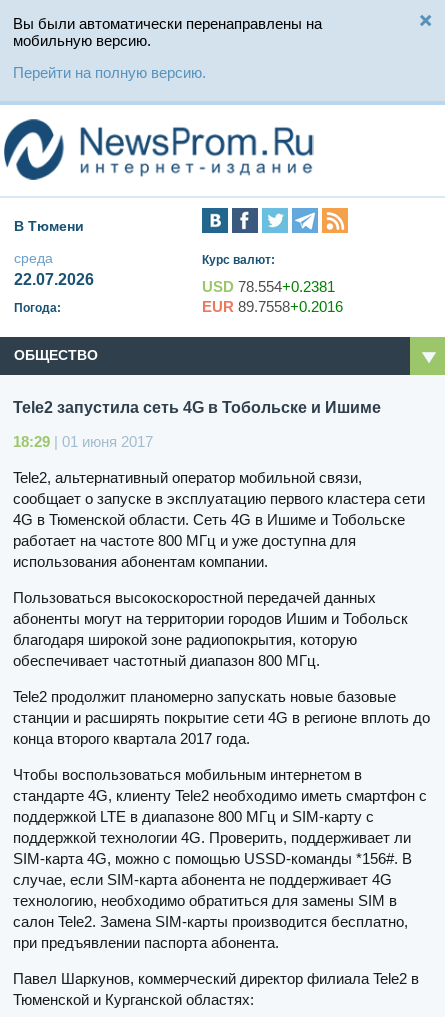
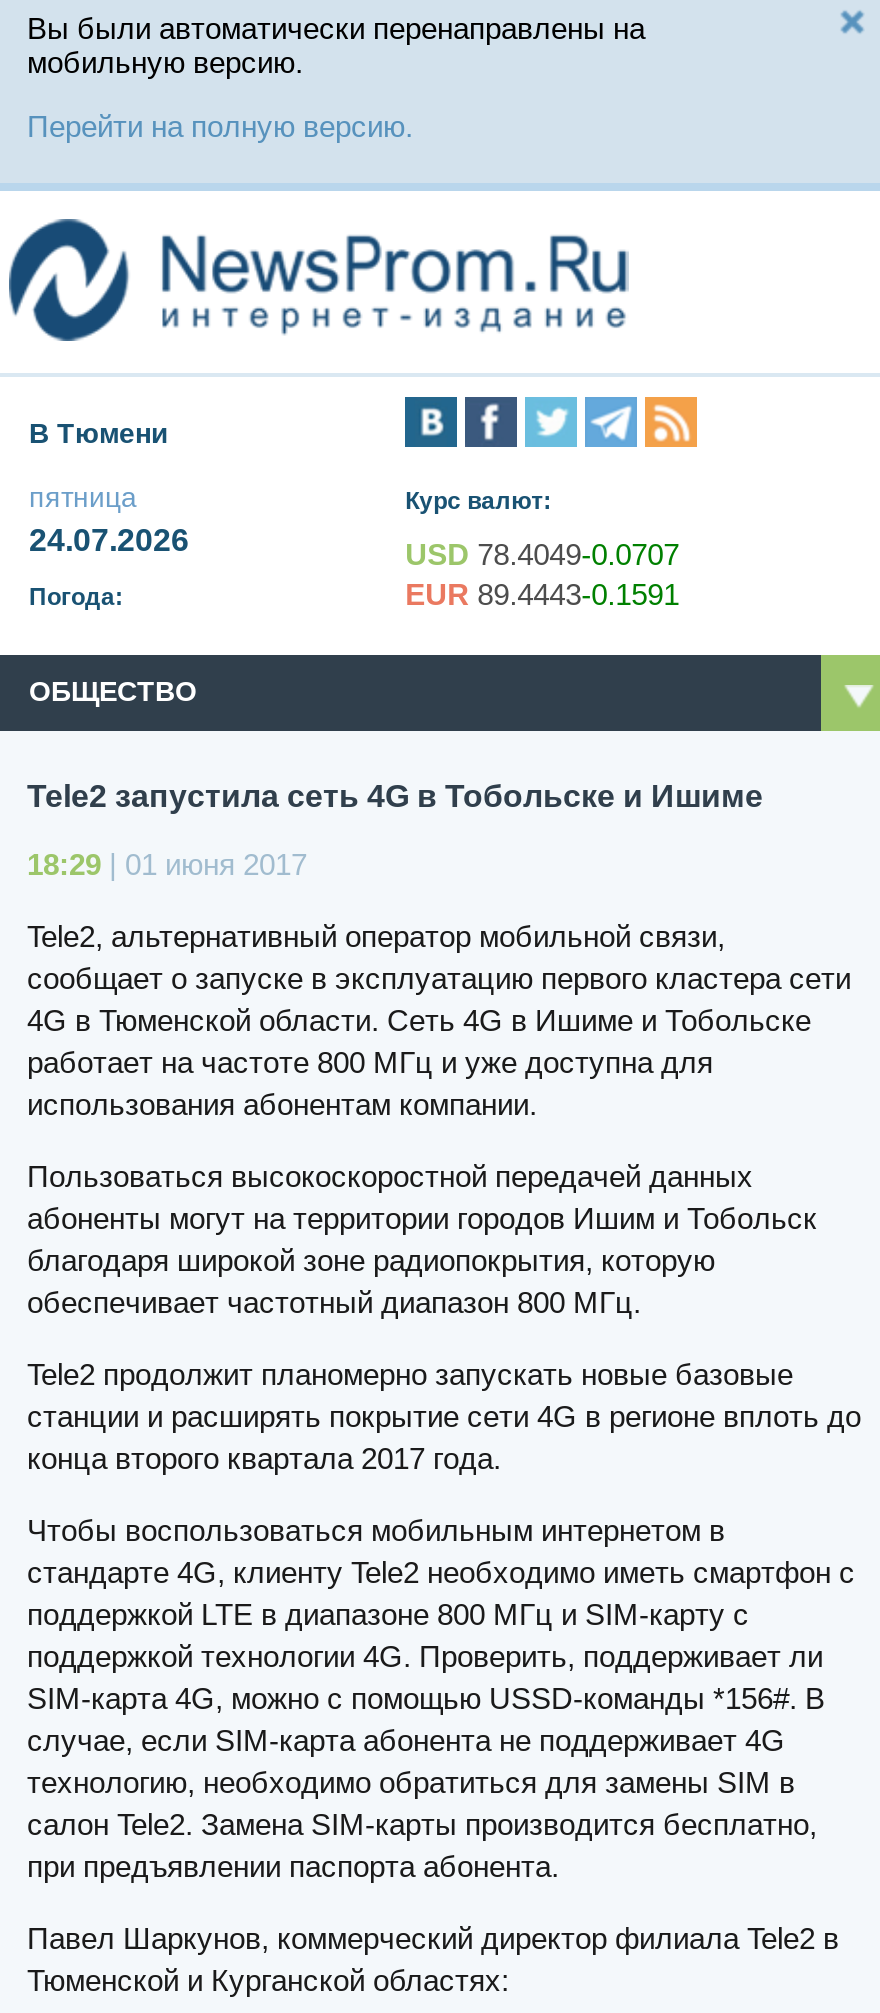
[14,250,94,288] среда | 22.07.2026 -> [29,482,189,558] пятница | 24.07.2026
[202,278,335,295] USD 78.554+0.2381 -> [405,538,679,572] USD 78.4049-0.0707
[202,298,343,315] EUR 89.7558+0.2016 -> [405,578,679,612] EUR 89.4443-0.1591

